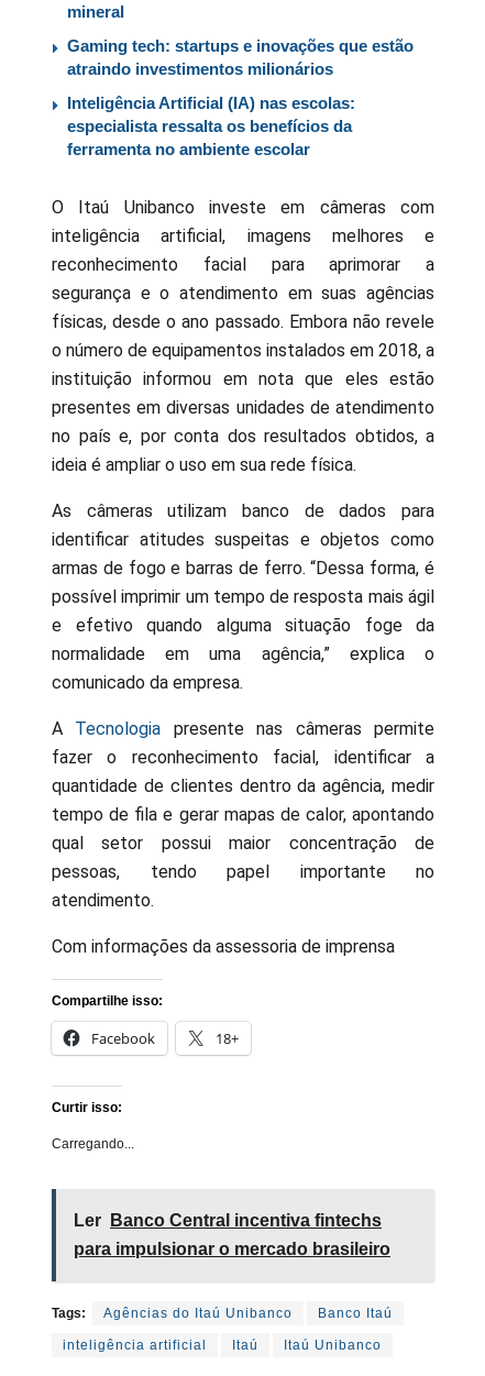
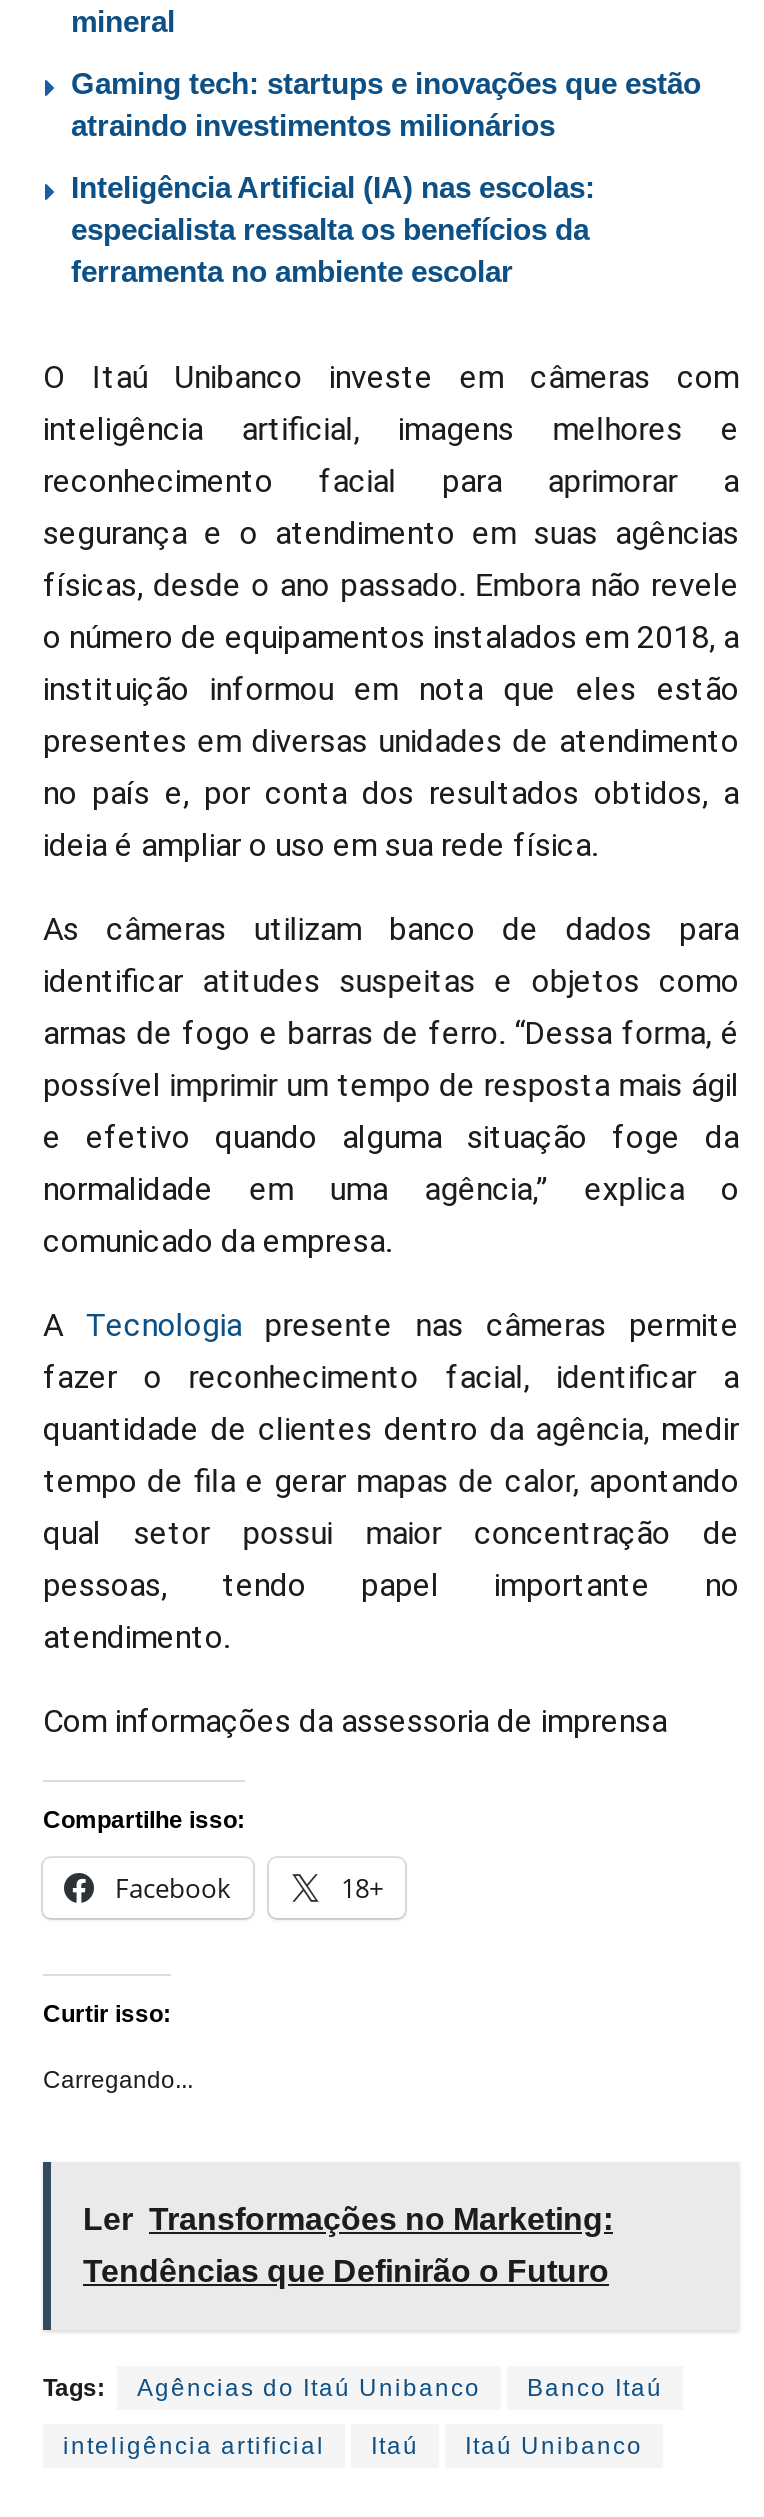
[74,1211,382,1230] Ler Banco Central incentiva fintechs -> [83,2202,613,2236] Ler Transformações no Marketing:
[74,1240,390,1259] para impulsionar o mercado brasileiro -> [83,2254,609,2288] Tendências que Definirão o Futuro

